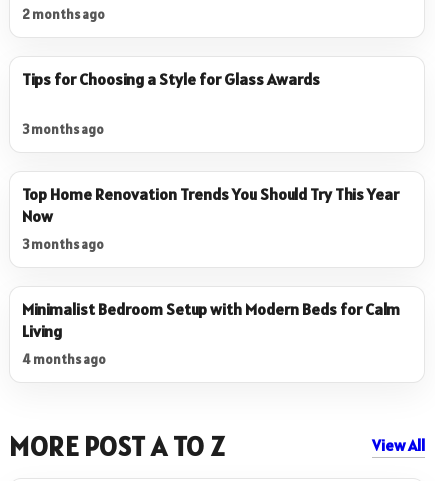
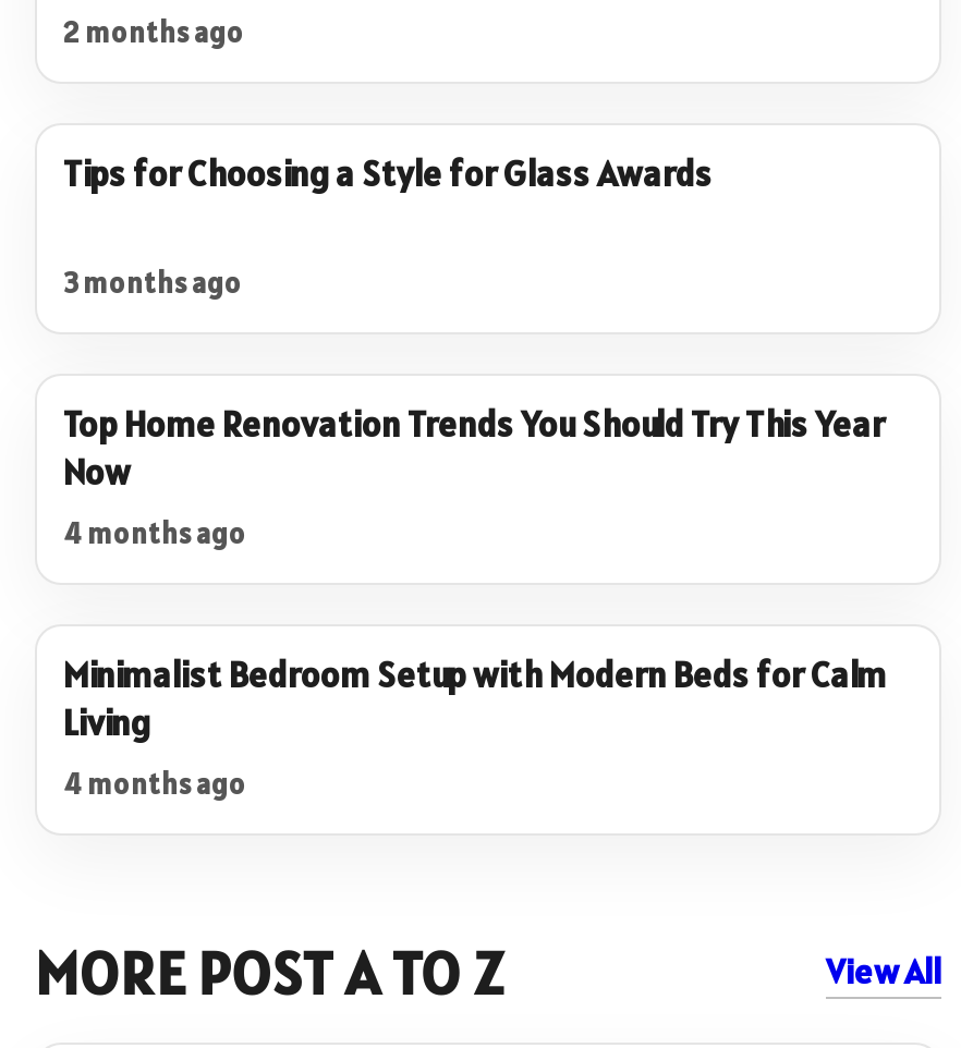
[22,236,104,253] 3 months ago -> [63,515,246,552] 4 months ago

